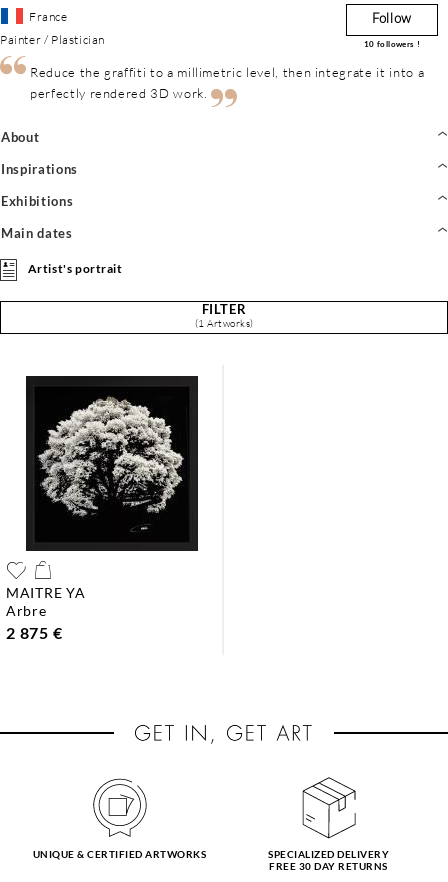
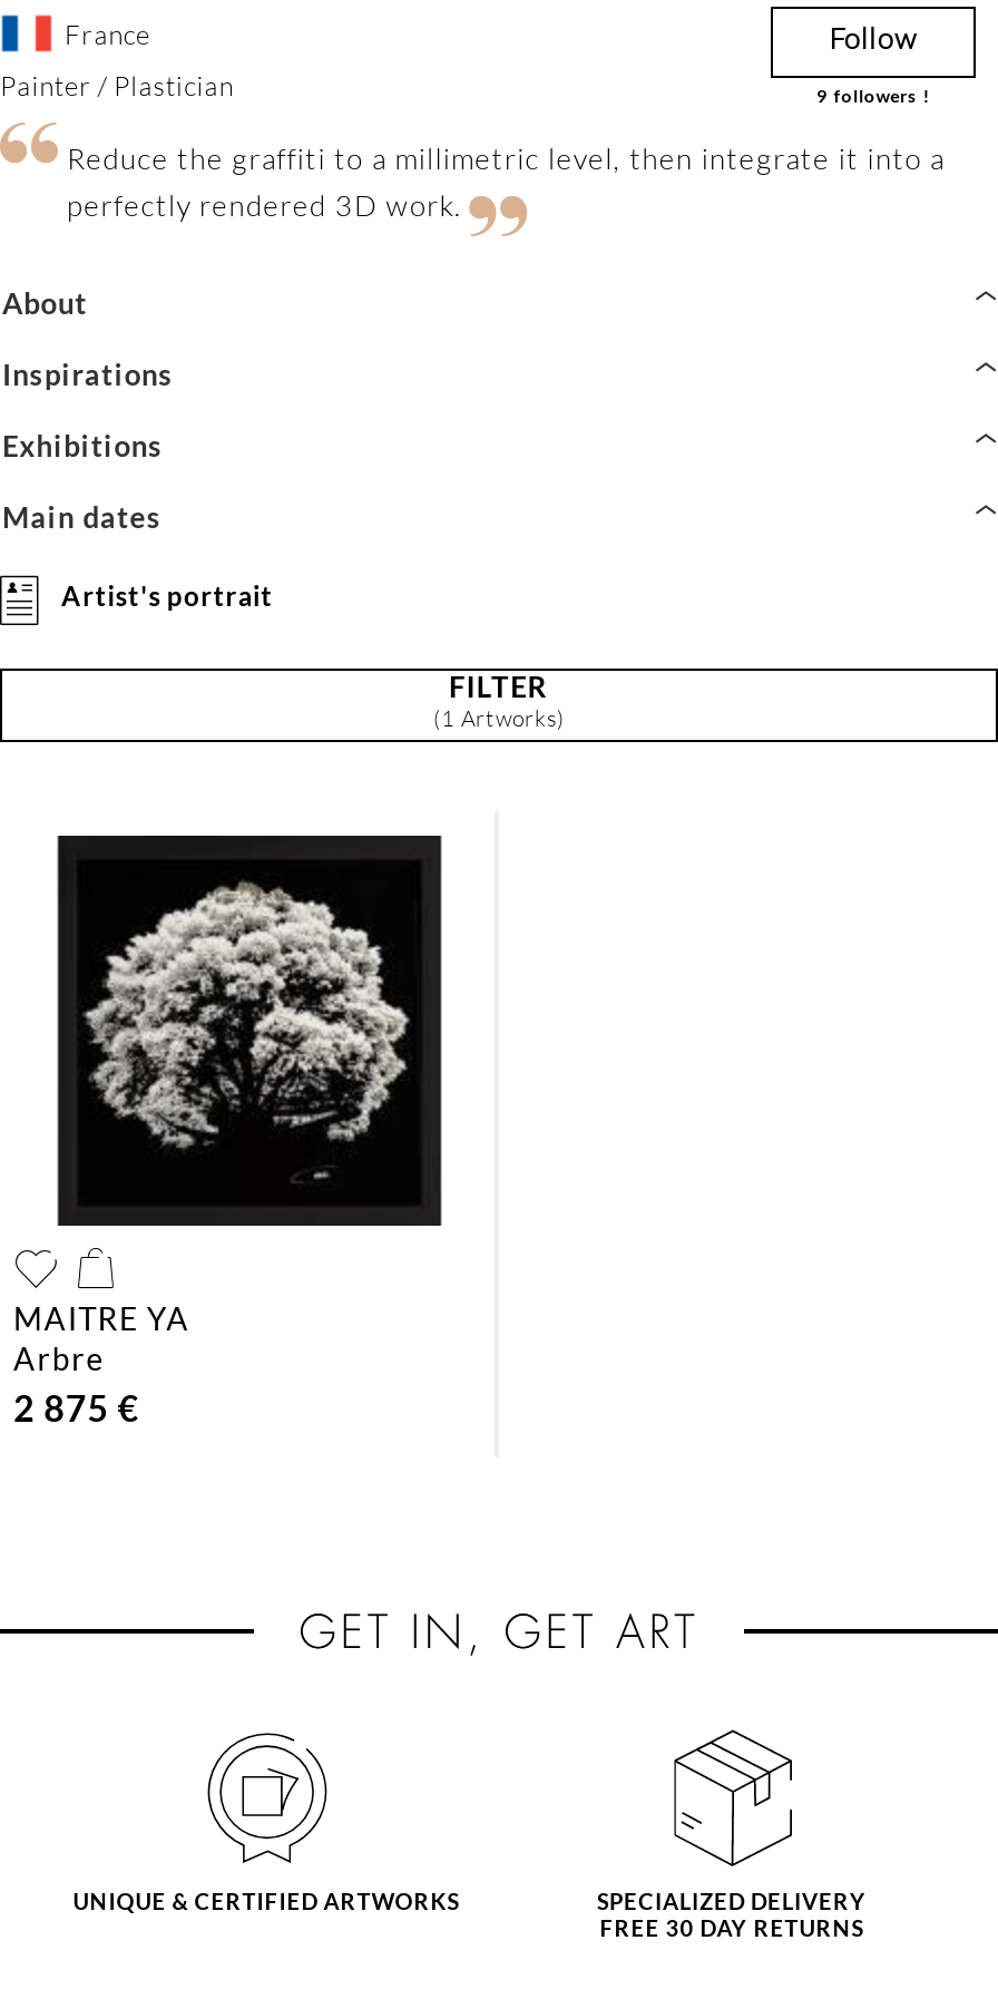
[364,39,420,49] 10 followers ! -> [816,85,931,107] 9 followers !

